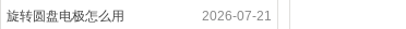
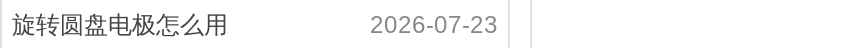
[202,9,272,24] 2026-07-21 -> [370,11,498,39] 2026-07-23

